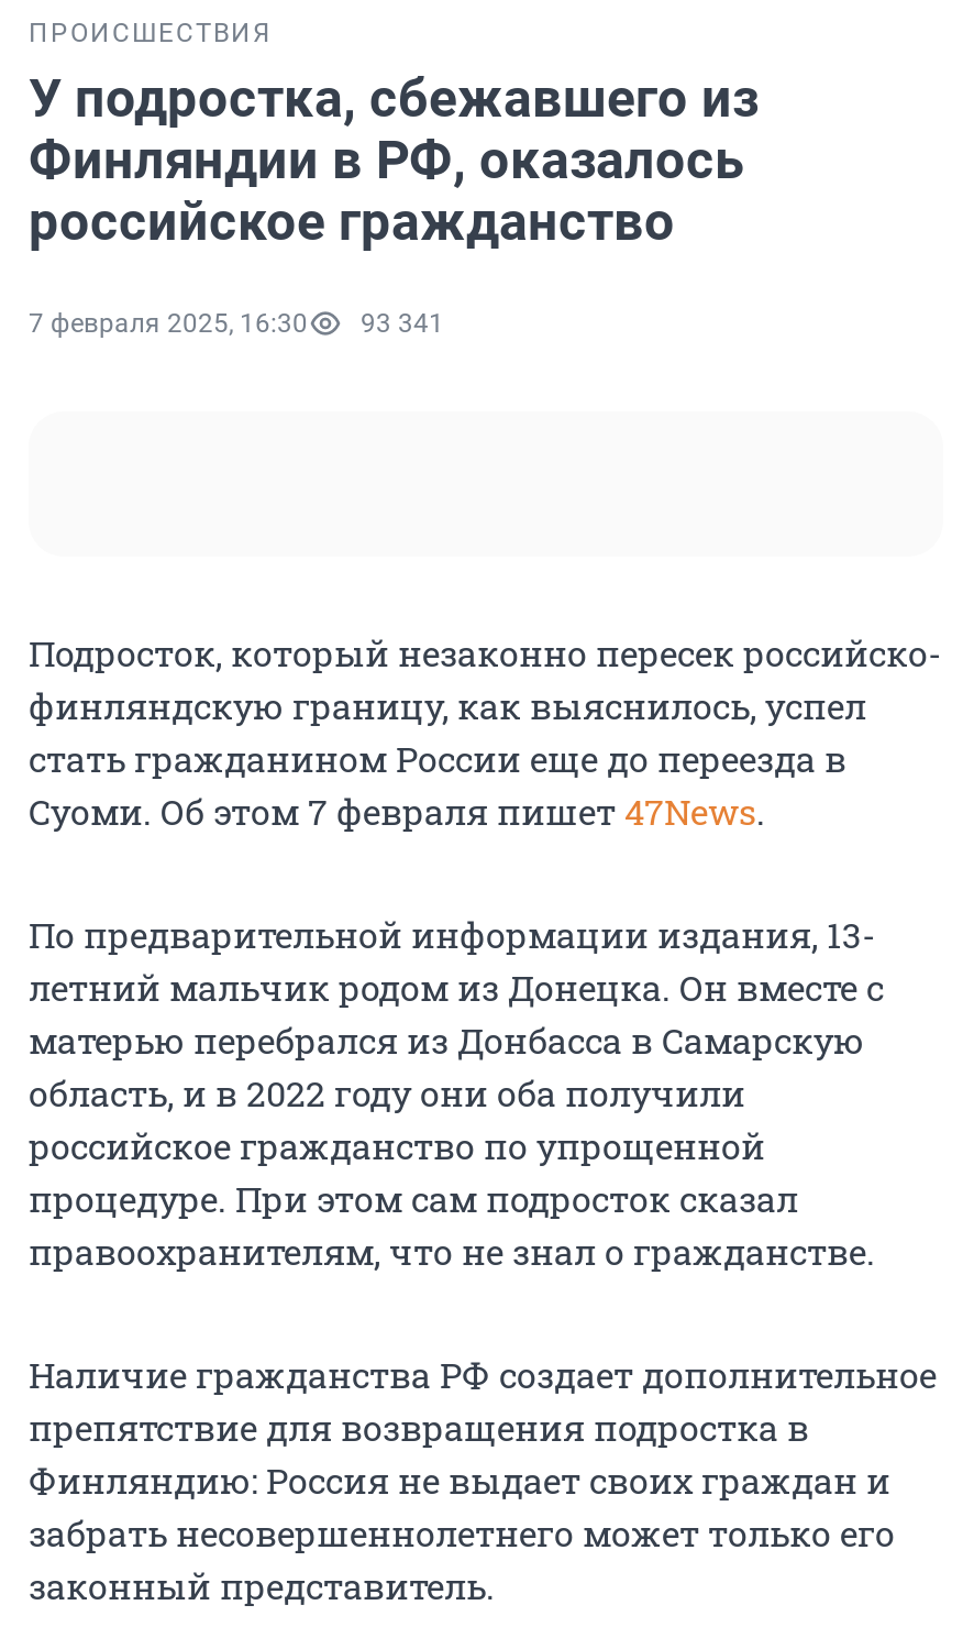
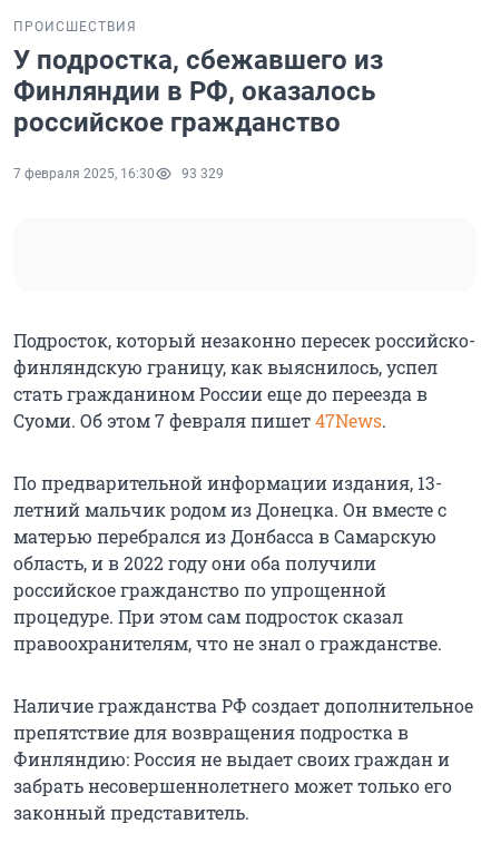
[29,308,444,339] 7 февраля 2025, 16:30 93 341 -> [13,166,224,182] 7 февраля 2025, 16:30 93 329

